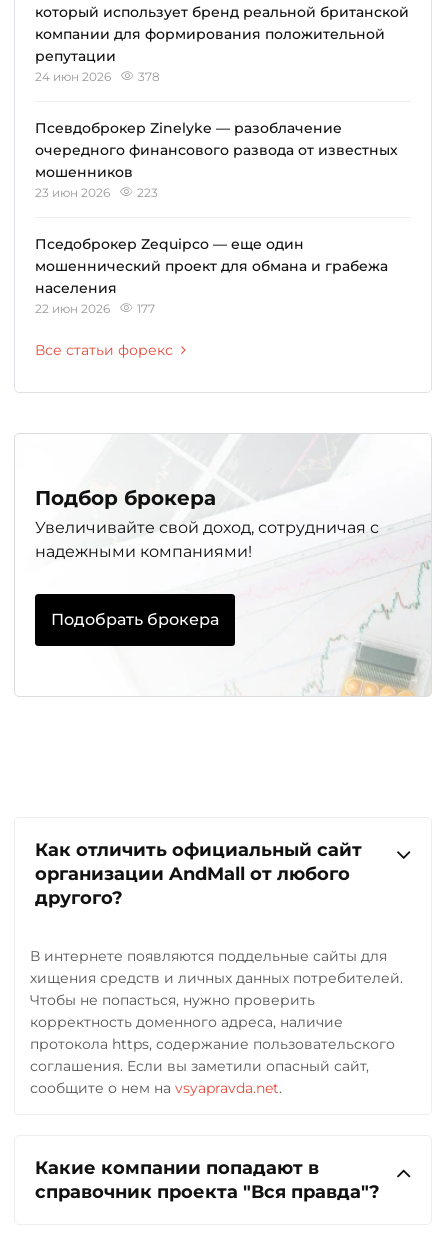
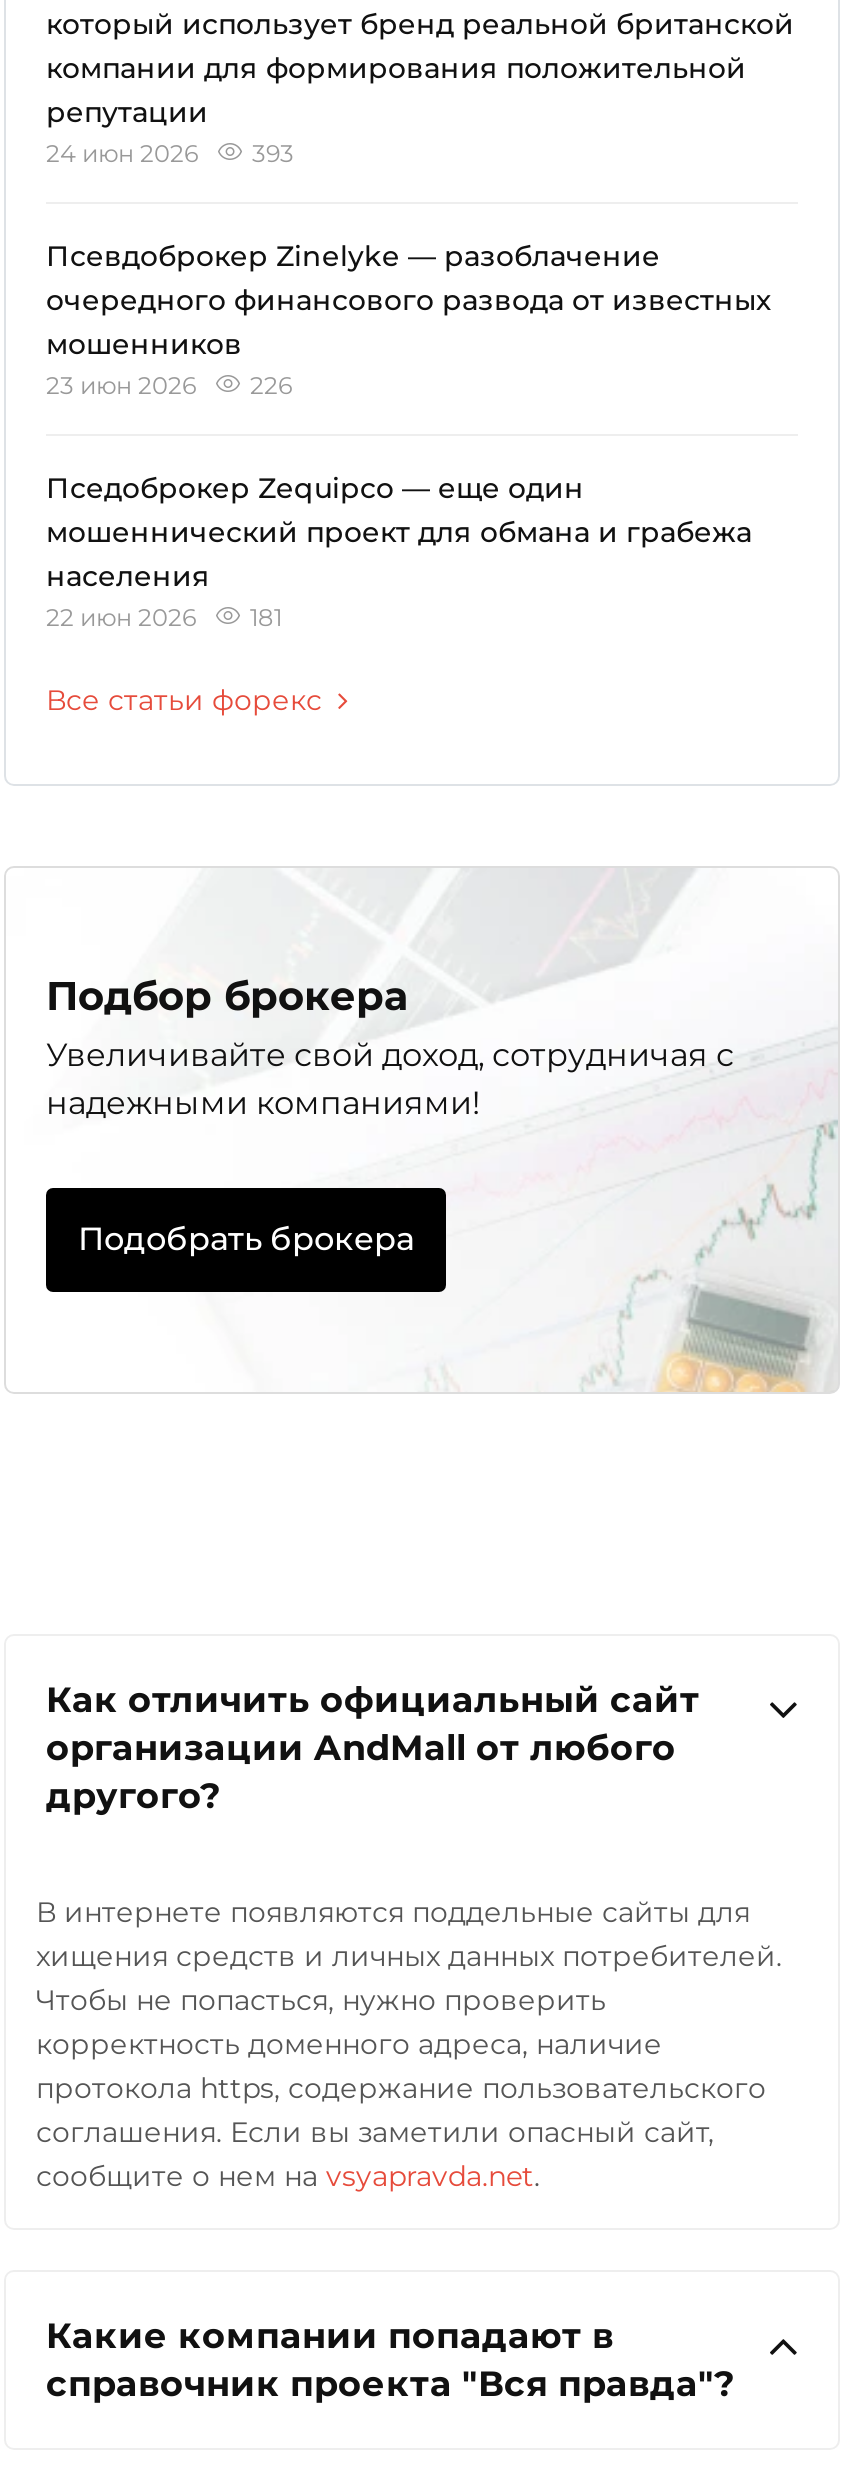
[35,69,160,84] 24 июн 2026 378 -> [46,137,294,167] 24 июн 2026 393
[35,185,158,200] 23 июн 2026 223 -> [46,369,292,399] 23 июн 2026 226
[35,301,155,316] 22 июн 2026 177 -> [46,601,282,631] 22 июн 2026 181

